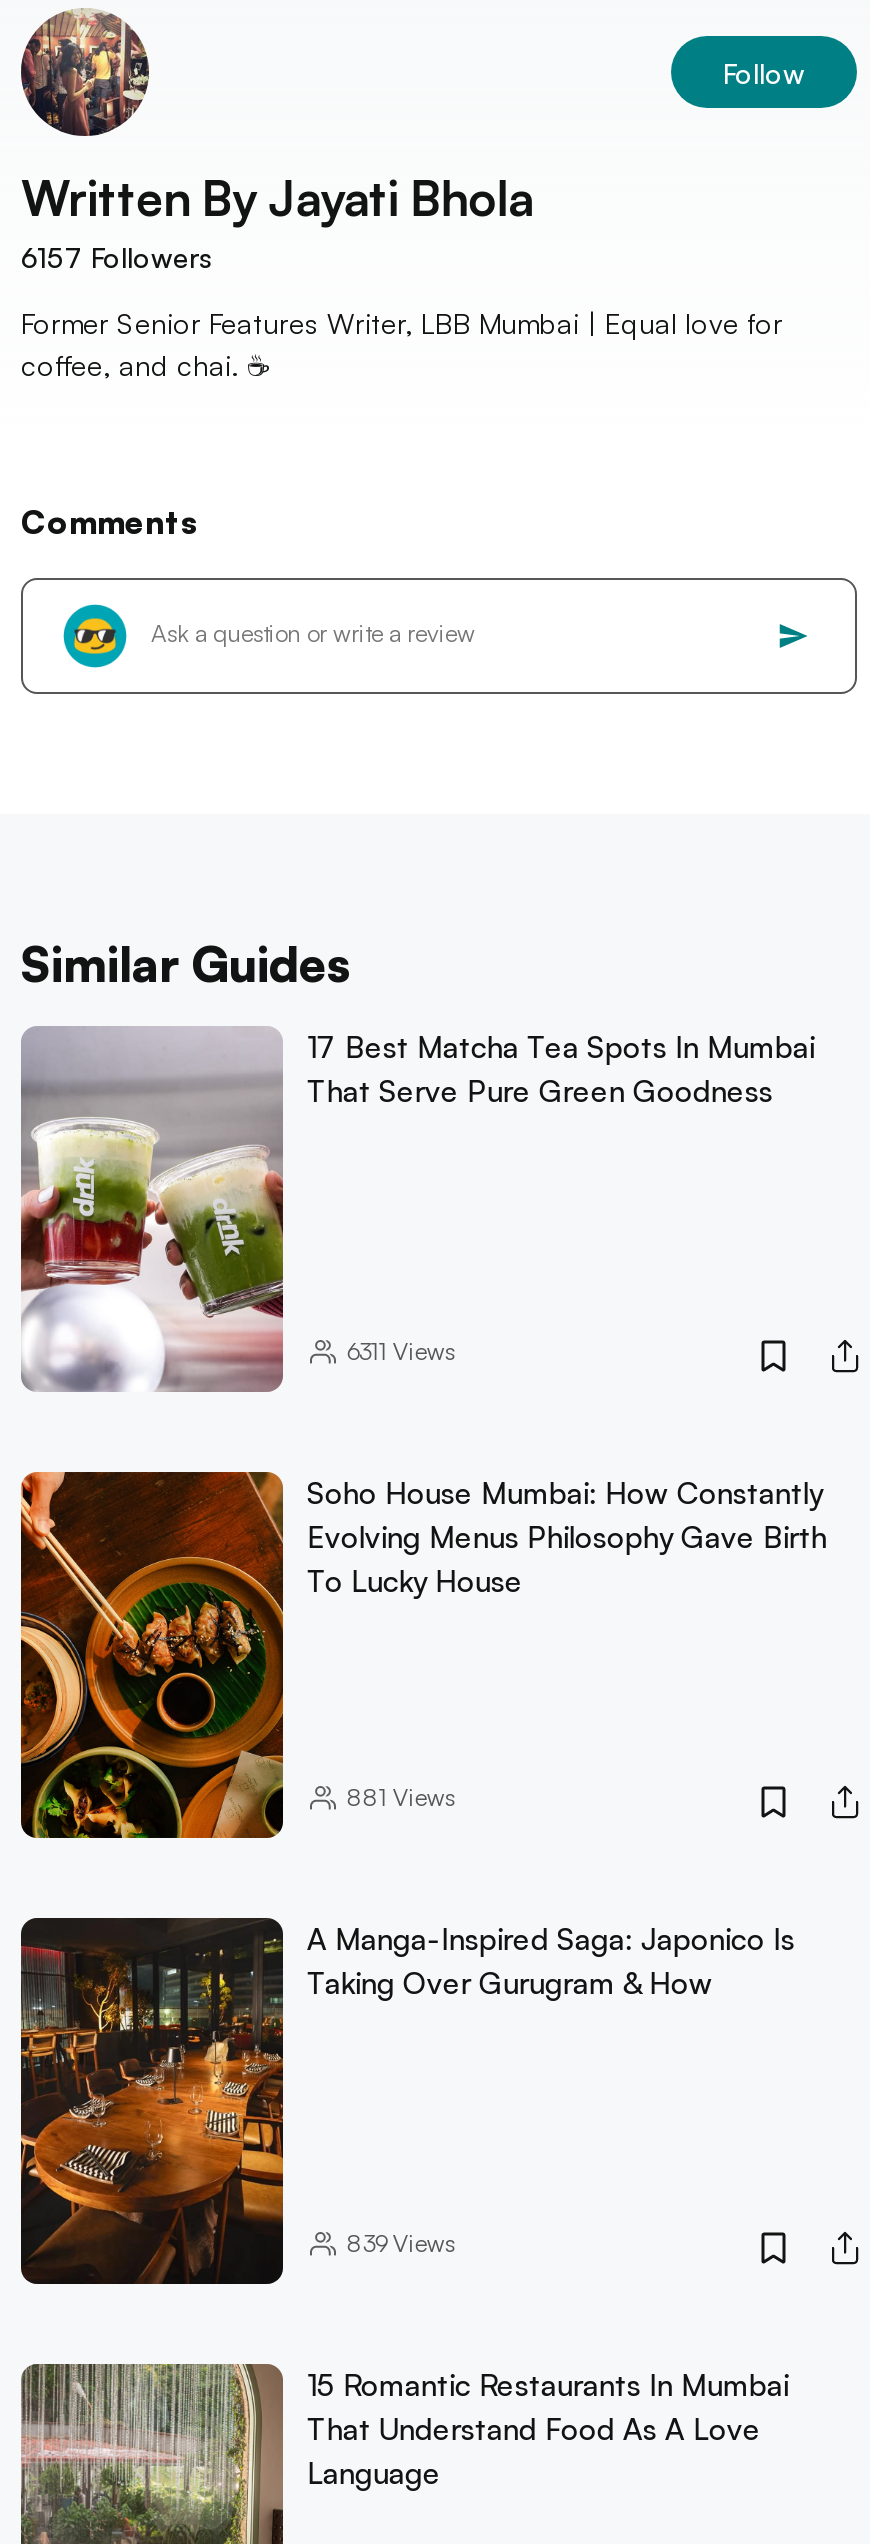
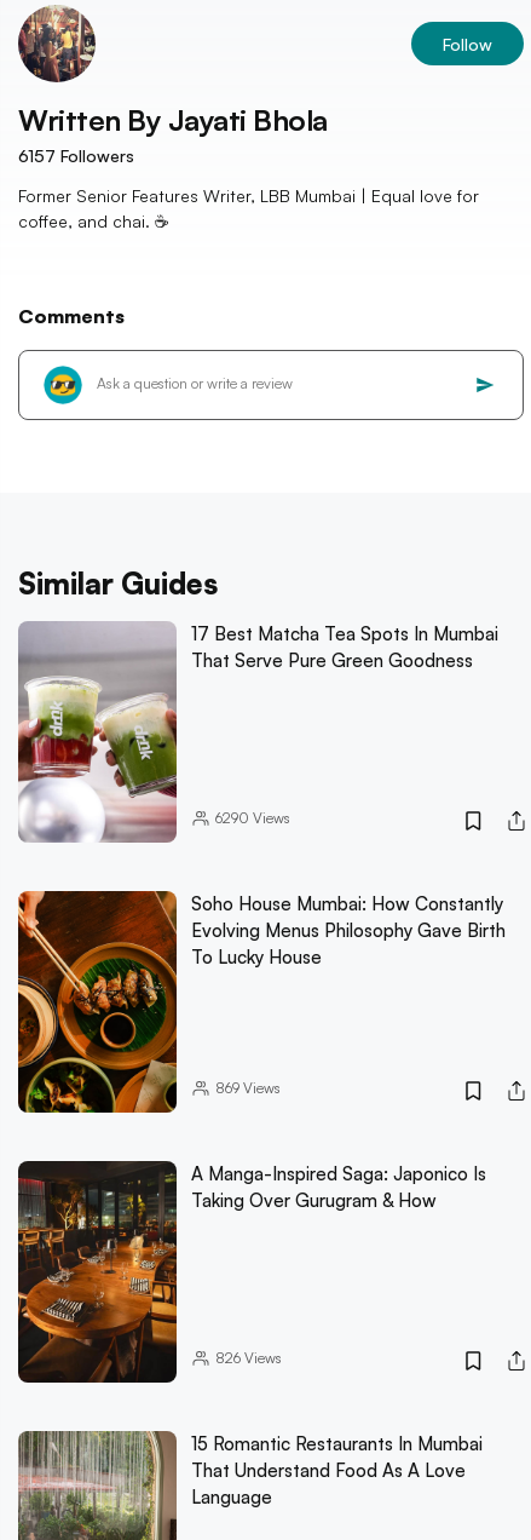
[347,1336,455,1366] 6311 Views -> [215,809,290,827] 6290 Views
[347,1782,455,1812] 881 Views -> [215,1079,280,1097] 869 Views
[347,2228,455,2258] 839Views -> [215,1348,282,1367] 826Views

